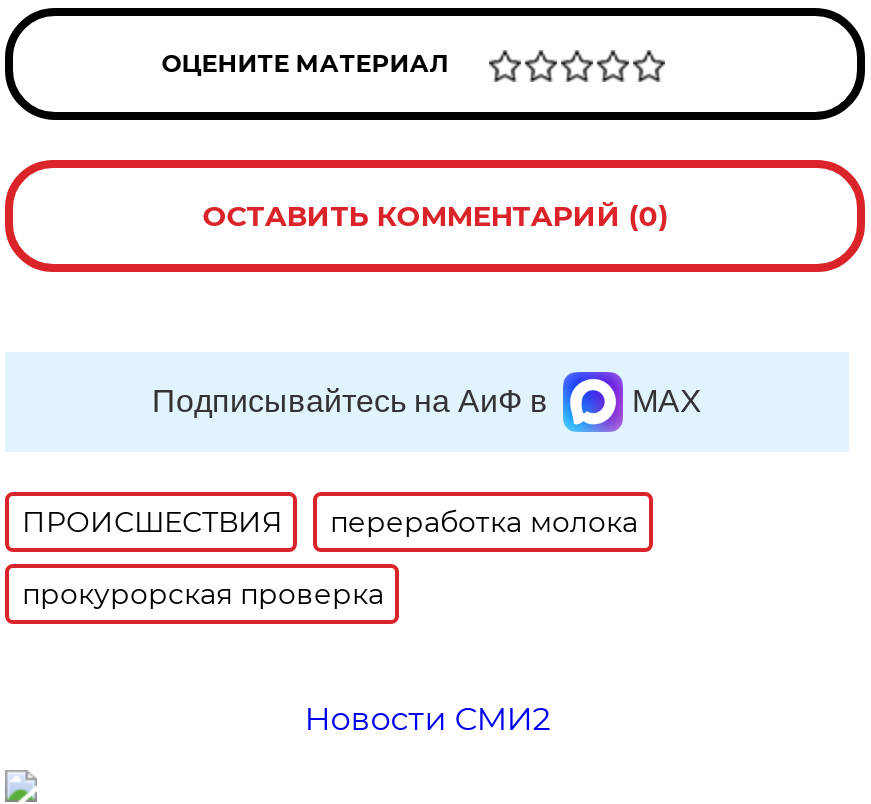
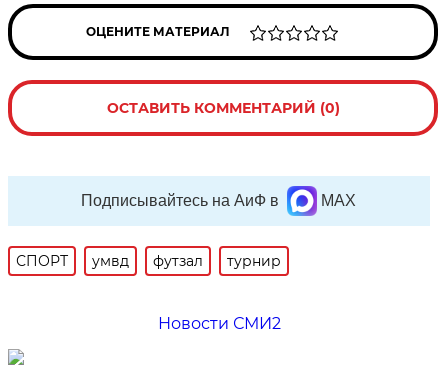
[22,504,638,612] ПРОИСШЕСТВИЯ | переработка молока | прокурорская проверка -> [16,252,281,270] СПОРТ | умвд | футзал | турнир

